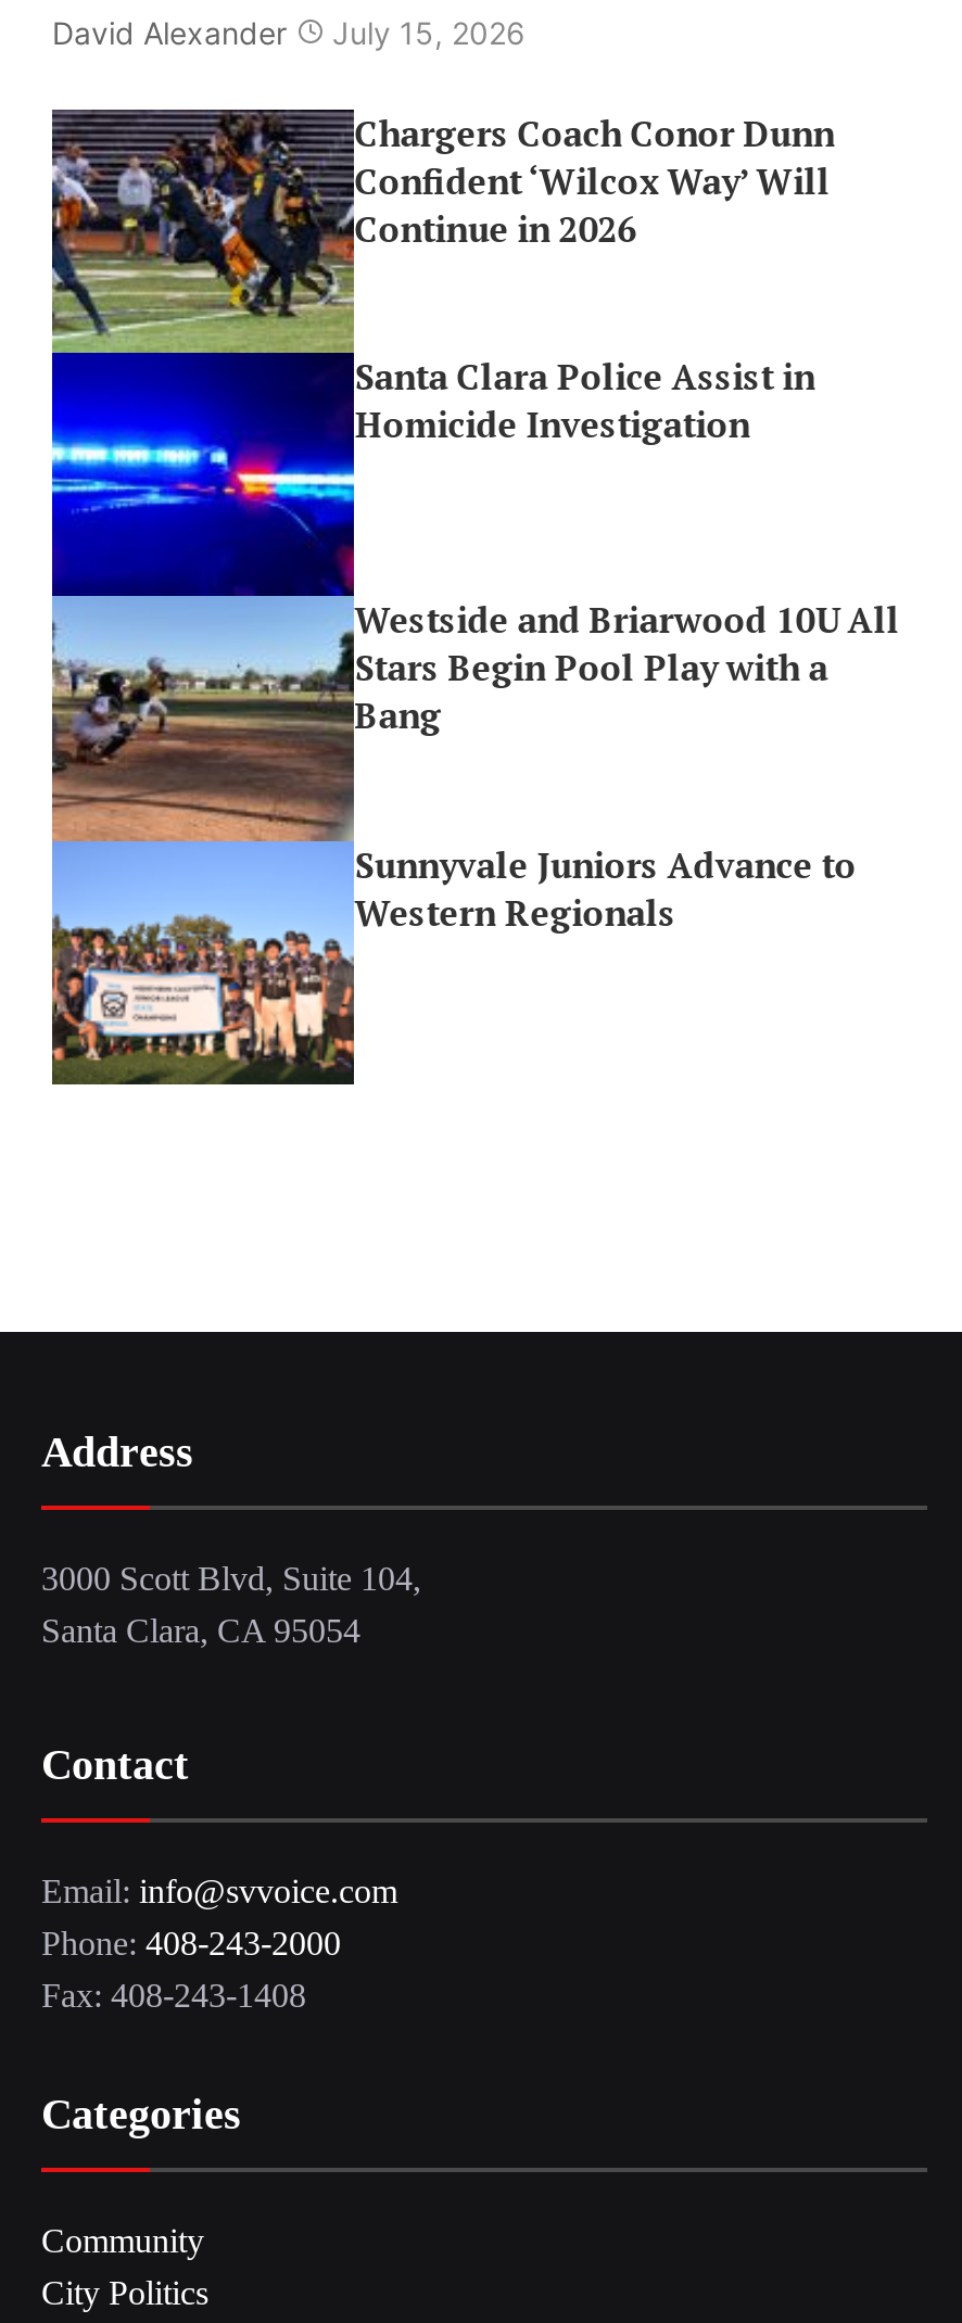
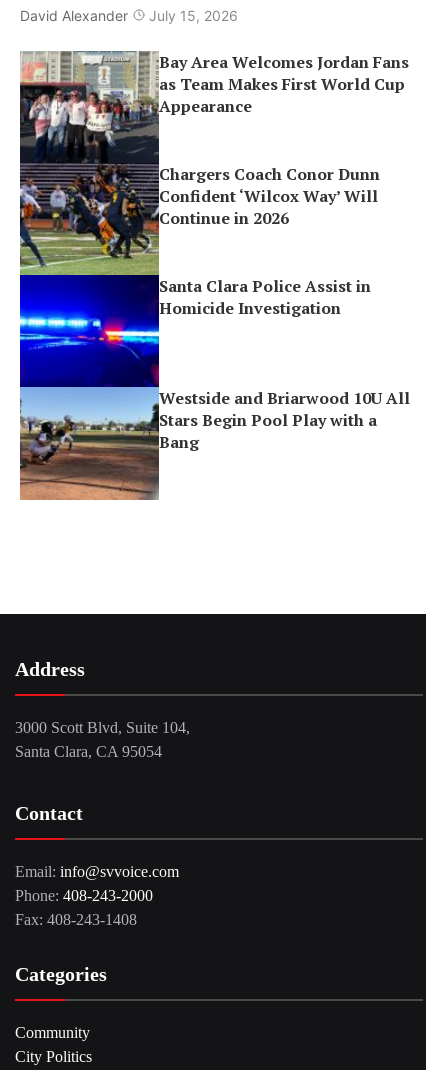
none -> [19,50,409,164] [image] | Bay Area Welcomes Jordan Fans | as Team Makes First World Cup | Appearance
moved [48,106,900,855] -> [18,161,410,506]: [image] | Chargers Coach Conor Dunn | Confident ‘Wilcox Way’ Will | ... | Stars Begin Pool Play with a | Bang
[50,841,856,1086] [image] | Sunnyvale Juniors Advance to | Western Regionals -> none

